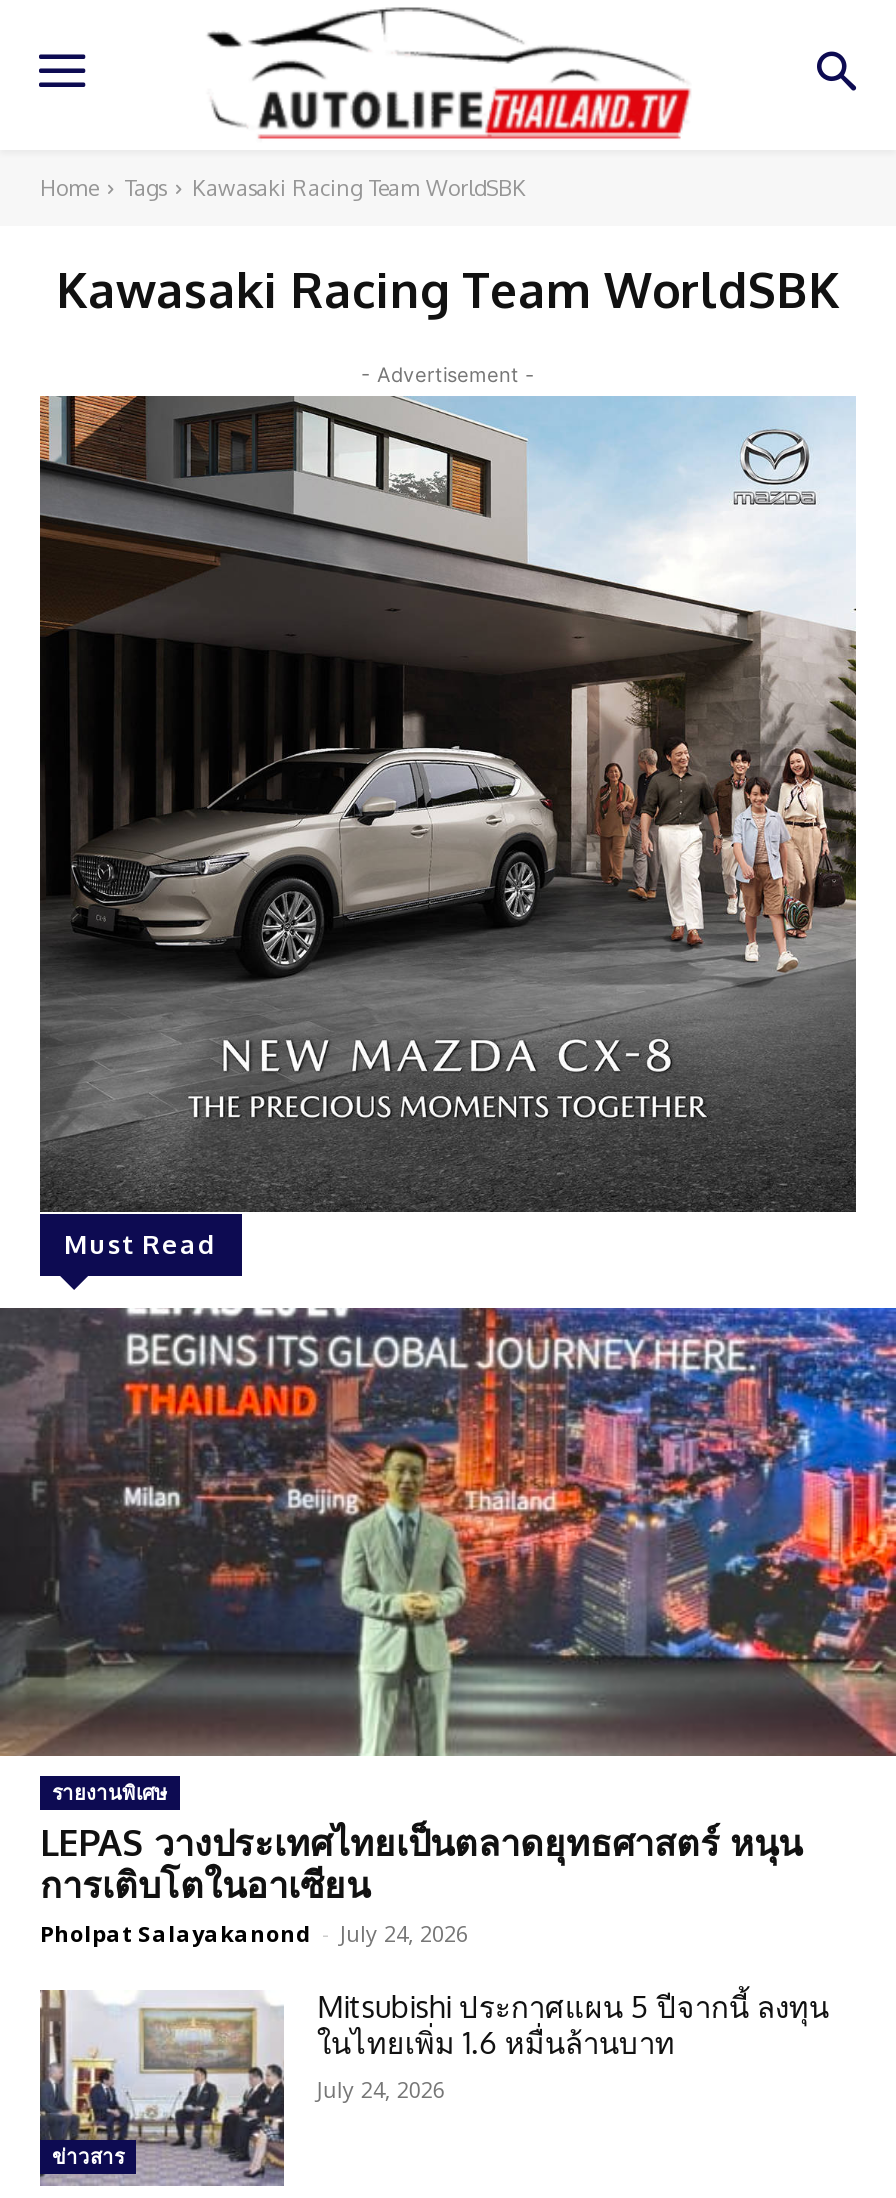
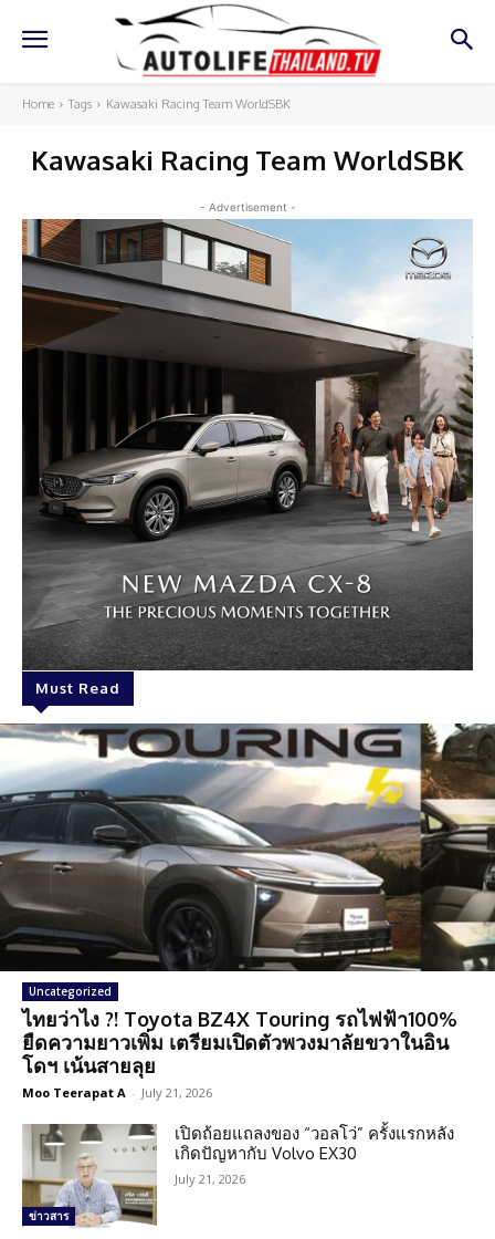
[6,1306,890,1949] [image] | รายงานพิเศษ | LEPAS วางประเทศไทยเป็นตลาดยุทธศาสตร์ หนุน | การเติบโตในอาเซียน | Pholpat Salayakanond - July 24, 2026 -> [3,722,492,1101] [image] | Uncategorized | ไทยว่าไง ?! Toyota BZ4X Touring รถไฟฟ้า100% | ยืดความยาวเพิ่ม เตรียมเปิดตัวพวงมาลัยขวาในอิน | โดฯ เน้นสายลุย | Moo Teerapat A - July 21, 2026
[40,1989,829,2188] [image] | Mitsubishi ประกาศแผน 5 ปีจากนี้ ลงทุน | ในไทยเพิ่ม 1.6 หมื่นล้านบาท | July 24, 2026 -> [22,1123,455,1232] [image] | เปิดถ้อยแถลงของ “วอลโว่” ครั้งแรกหลัง | เกิดปัญหากับ Volvo EX30 | July 21, 2026

